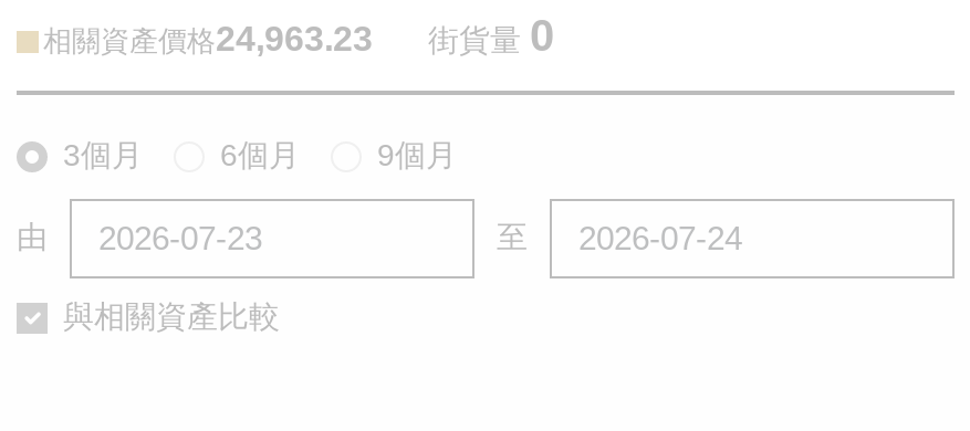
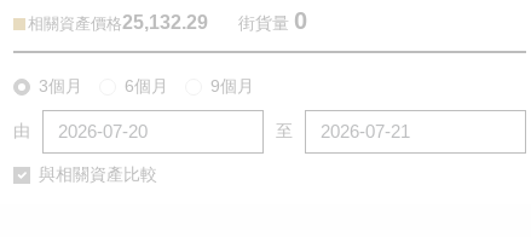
[43,20,373,57] 相關資產價格24,963.23 -> [28,12,208,33] 相關資產價格25,132.29

